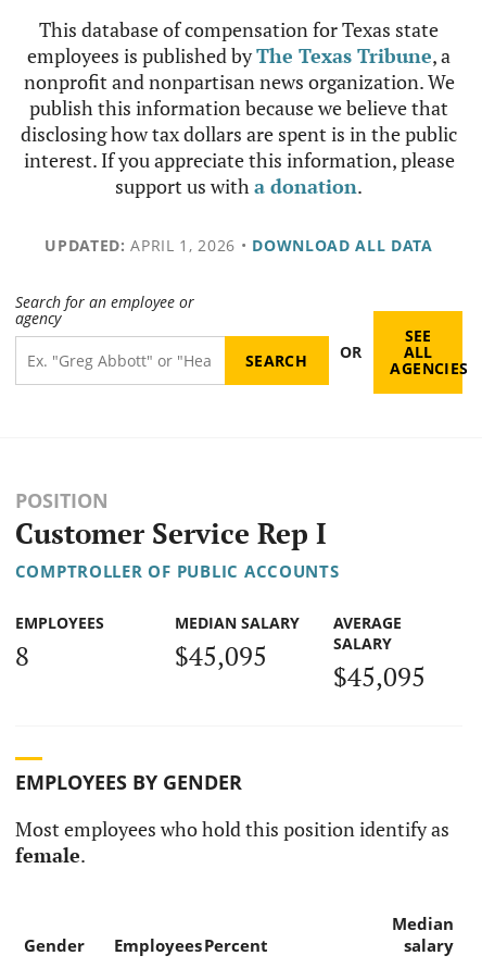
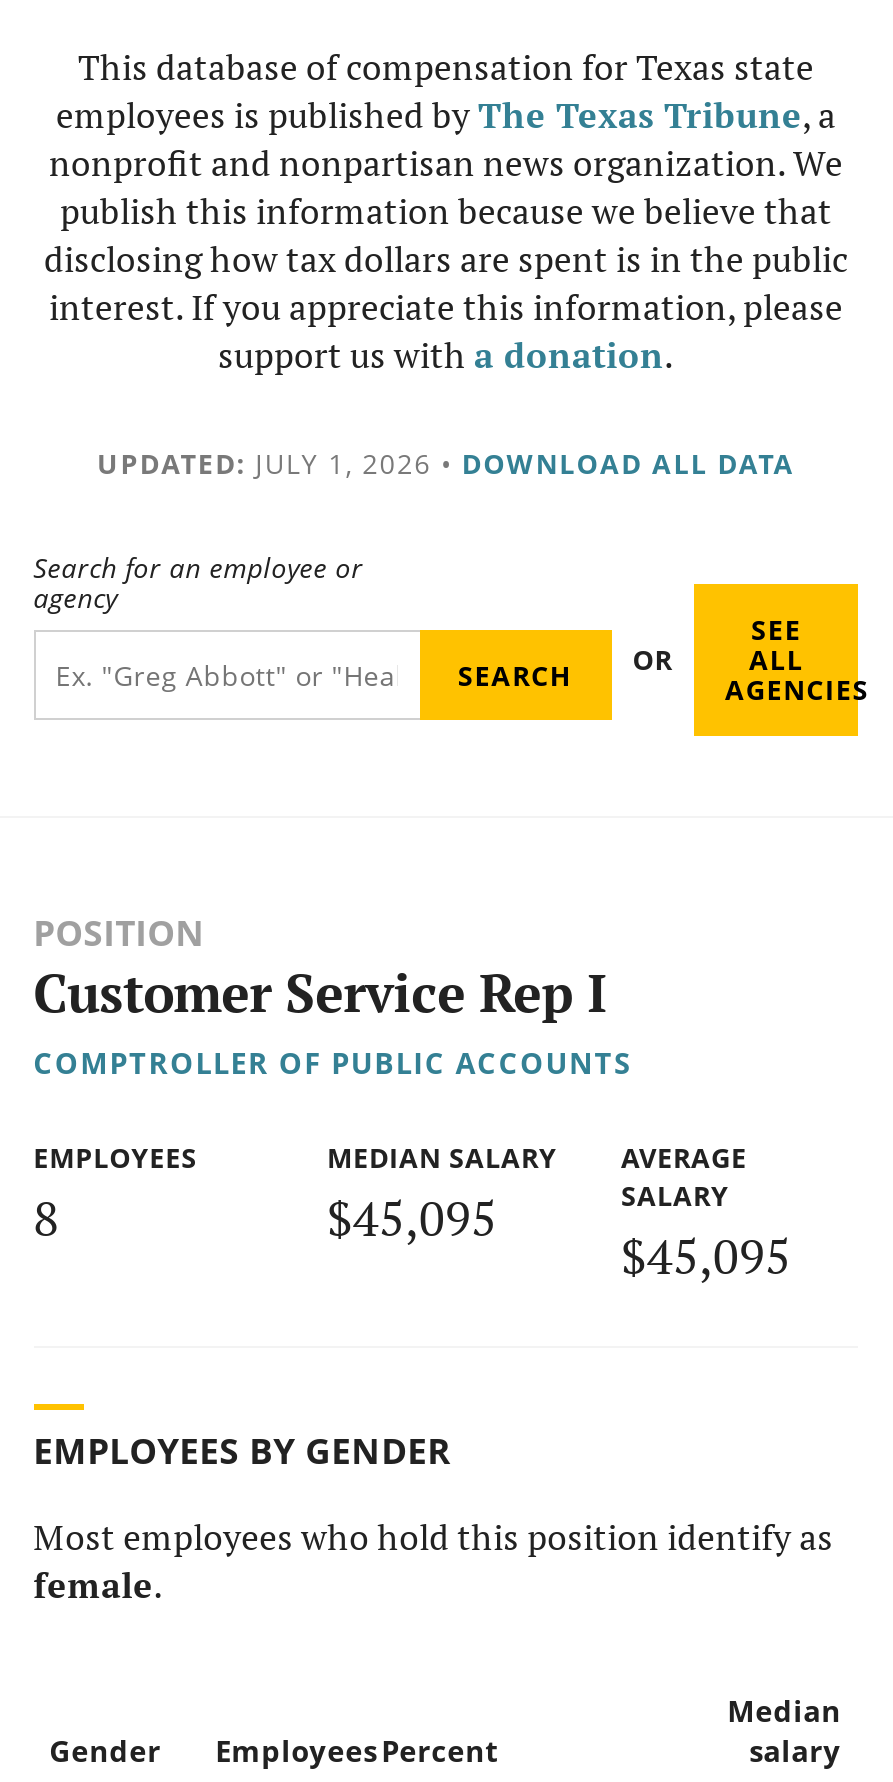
[45,235,433,256] UPDATED: APRIL 1, 2026 • DOWNLOAD ALL DATA -> [97,444,795,482] UPDATED: JULY 1, 2026 • DOWNLOAD ALL DATA

